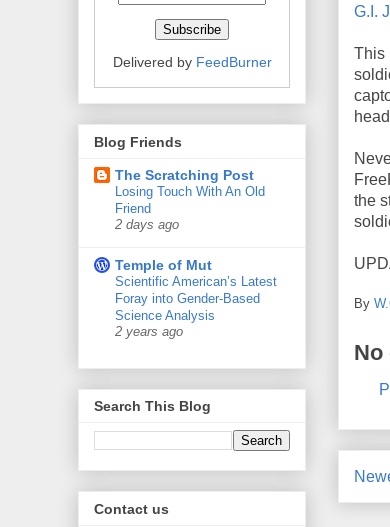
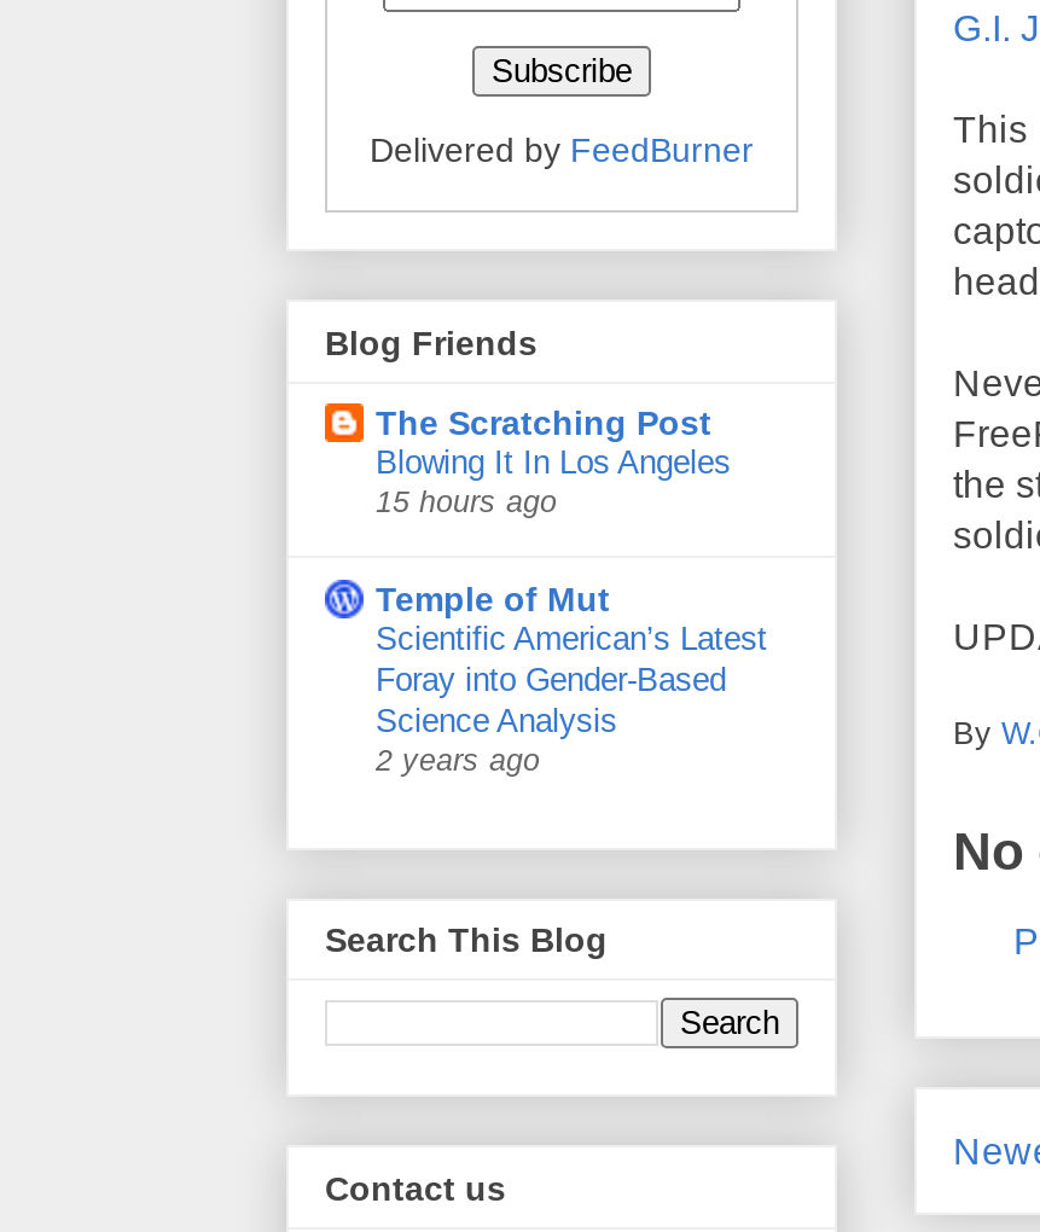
[115,184,265,232] Losing Touch With An Old | Friend | 2 days ago -> [376,444,731,519] Blowing It In Los Angeles | 15 hours ago

